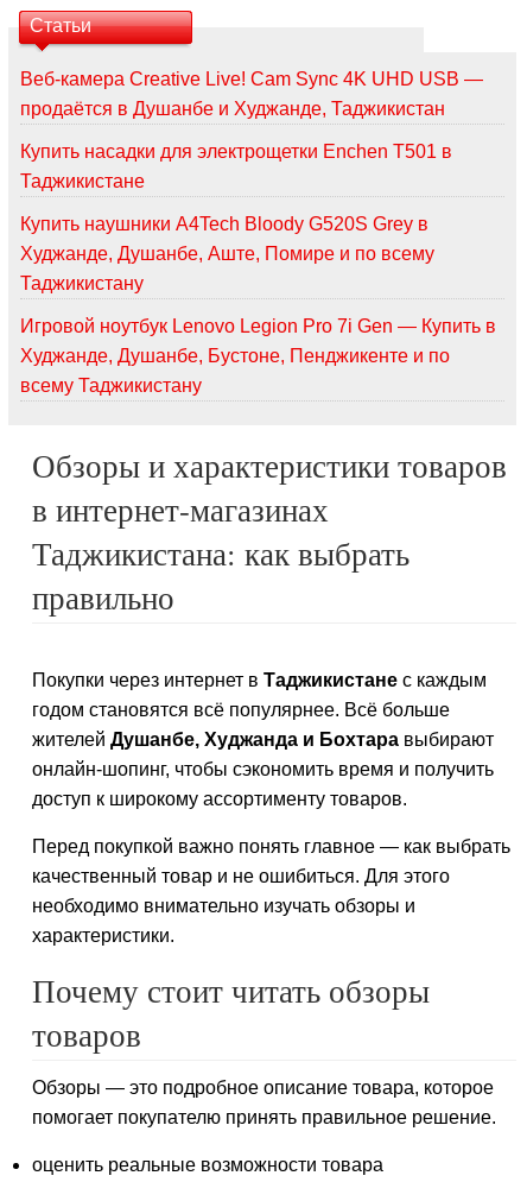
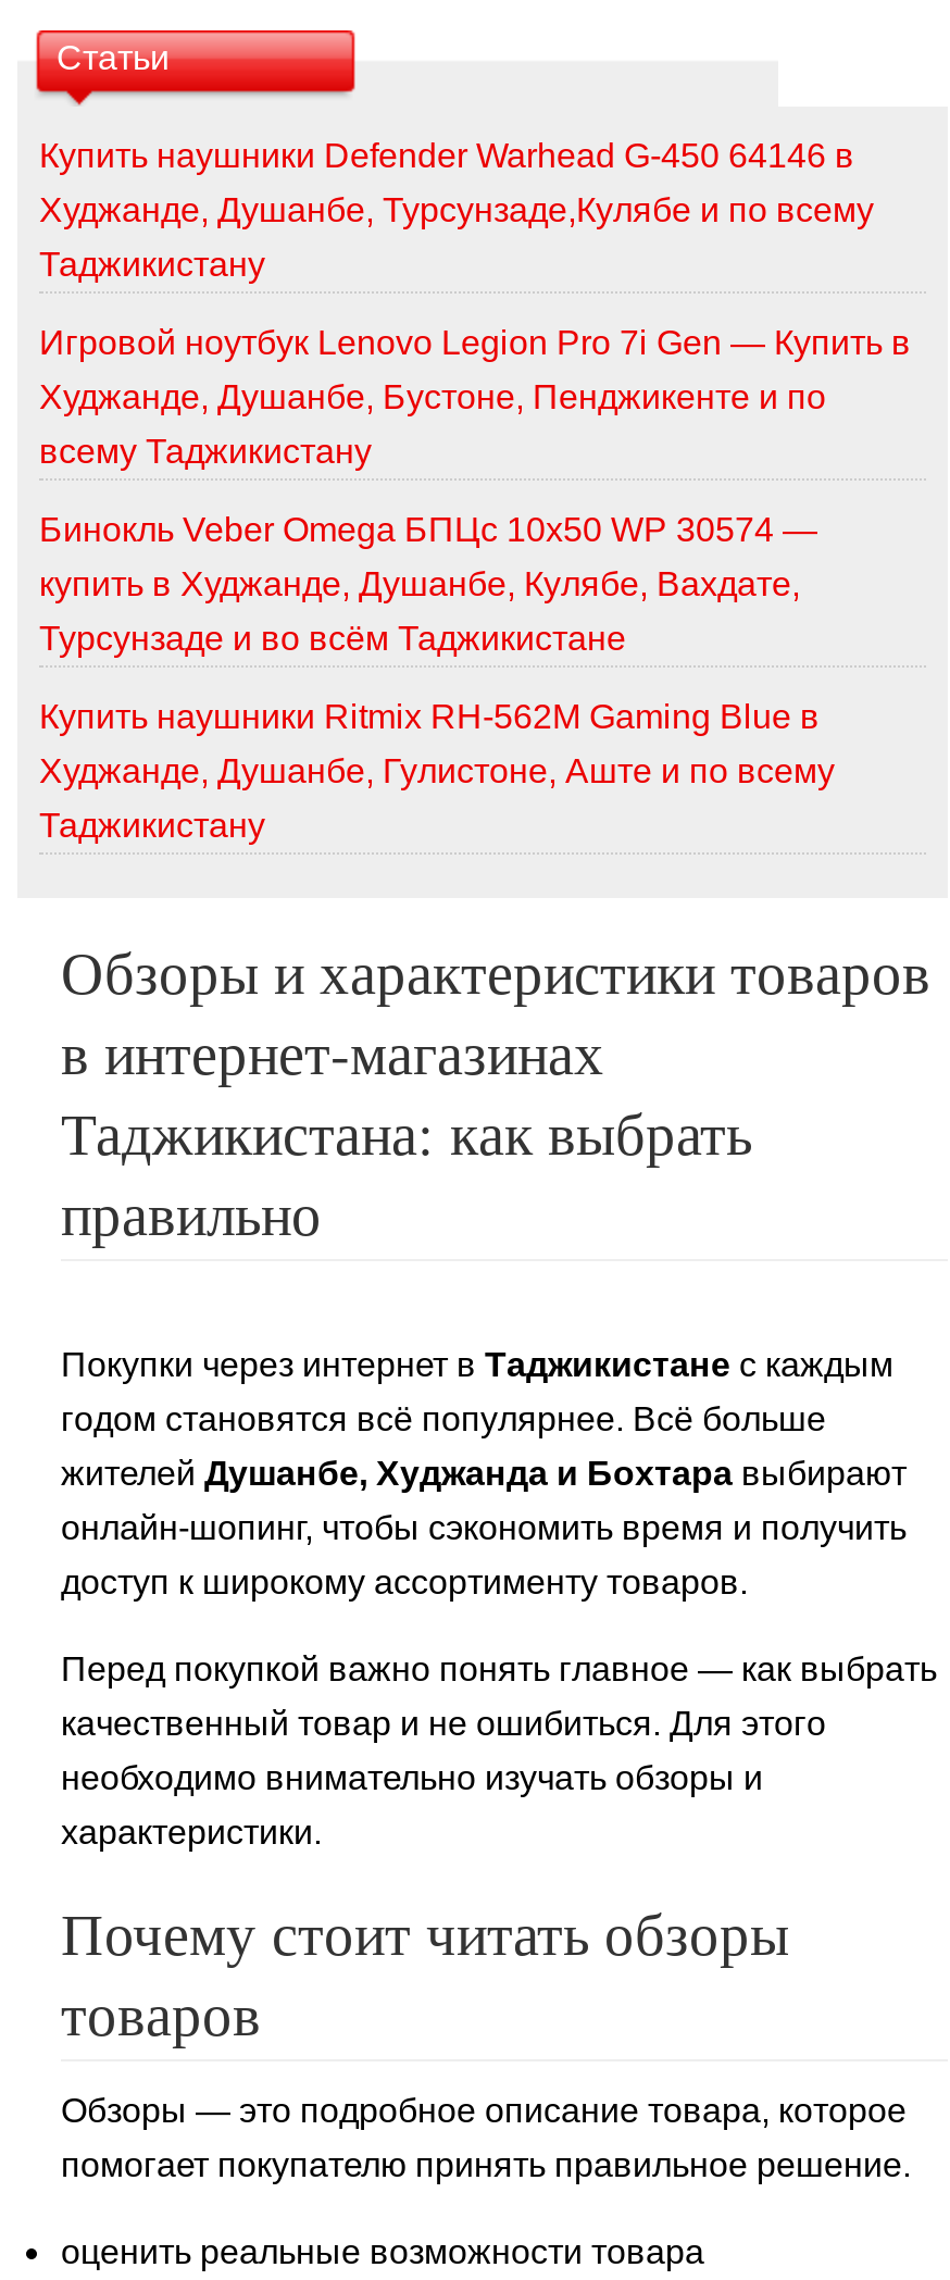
[20,69,483,264] Веб-камера Creative Live! Cam Sync 4K UHD USB — | продаётся в Душанбе и Худжанде, Таджикистан | Купить насадки для электрощетки Enchen T501 в | Таджикистане | Купить наушники A4Tech Bloody G520S Grey в | Худжанде, Душанбе, Аште, Помире и по всему -> [39,137,874,228] Купить наушники Defender Warhead G-450 64146 в | Худжанде, Душанбе, Турсунзаде,Кулябе и по всему
moved [20,273,496,396] -> [39,246,911,470]: Таджикистану | Игровой ноутбук Lenovo Legion Pro 7i Gen — Купить в | Худжанде, Душанбе, Бустоне, Пенджикенте и по | всему Таджикистану
none -> [39,511,835,844] Бинокль Veber Omega БПЦс 10x50 WP 30574 — | купить в Худжанде, Душанбе, Кулябе, Вахдате, | Турсунзаде и во всём Таджикистане | Купить наушники Ritmix RH-562M Gaming Blue в | Худжанде, Душанбе, Гулистоне, Аште и по всему | Таджикистану

